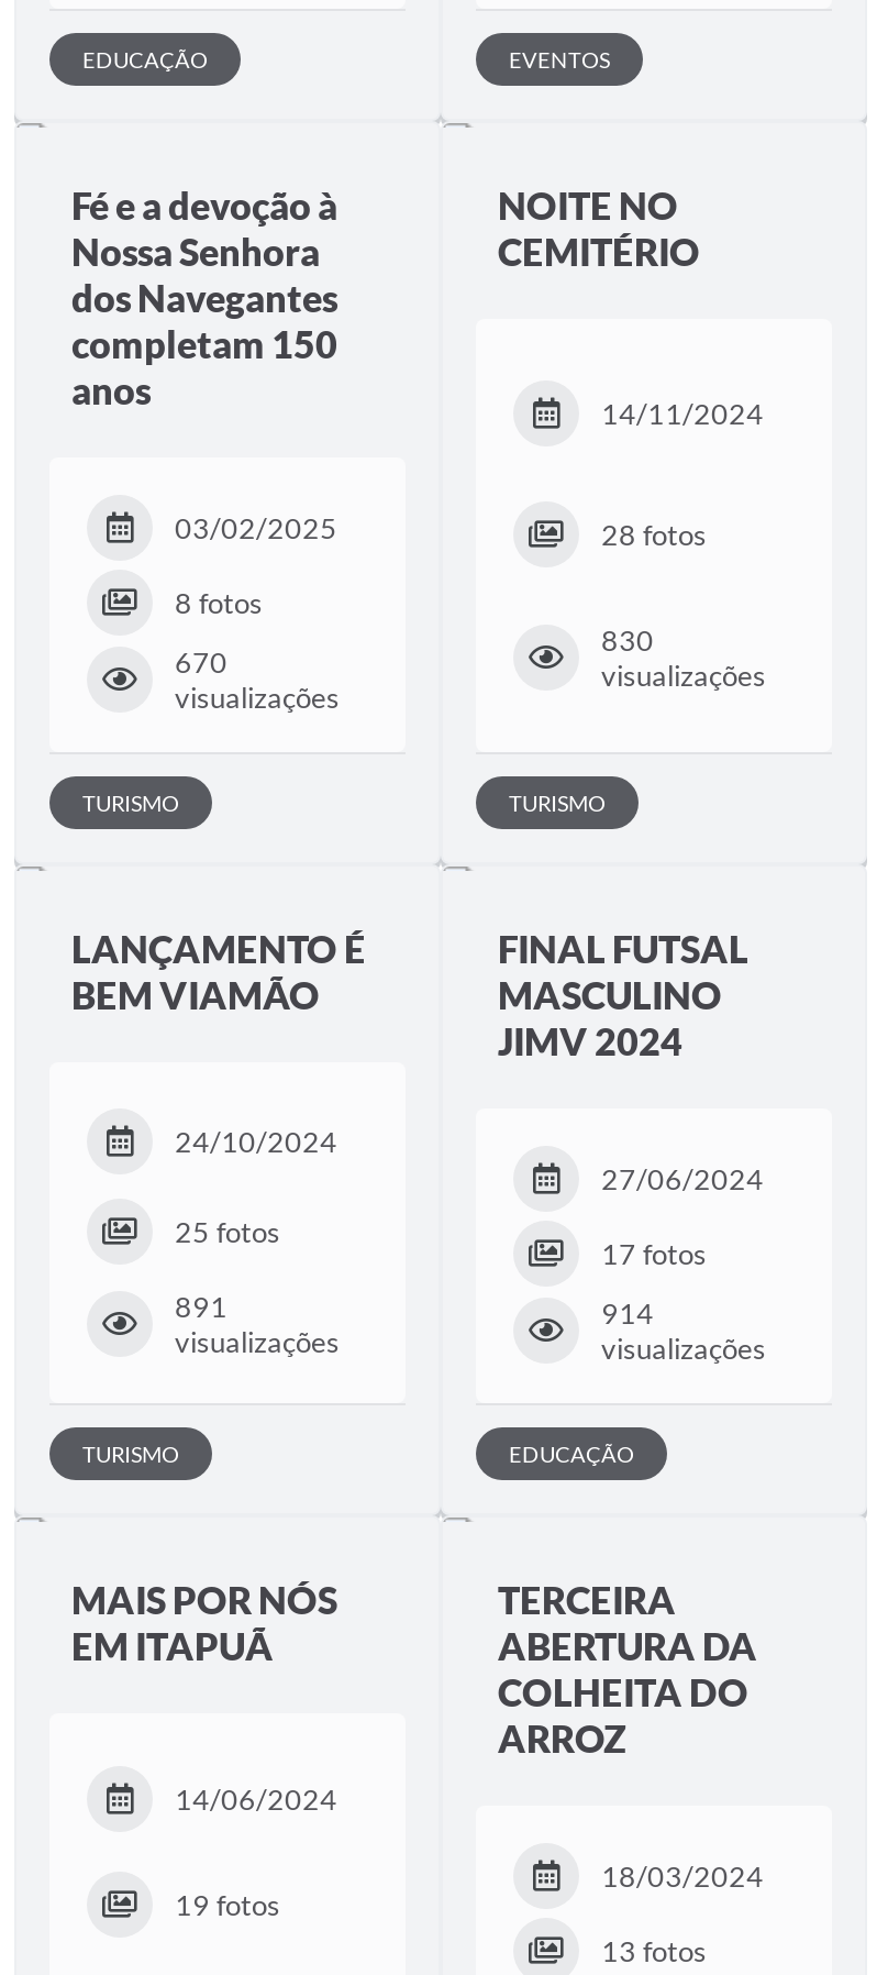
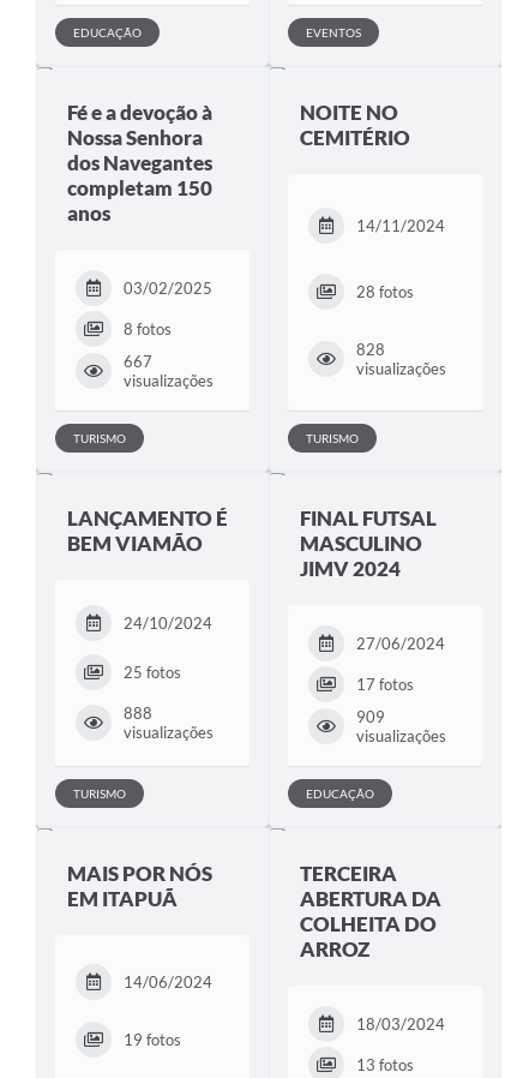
[601,622,654,657] 830 -> [356,339,385,359] 828
[175,645,227,680] 670 -> [124,352,152,371] 667
[175,1288,227,1323] 891 -> [124,703,152,722] 888
[601,1296,654,1331] 914 -> [356,707,385,727] 909

